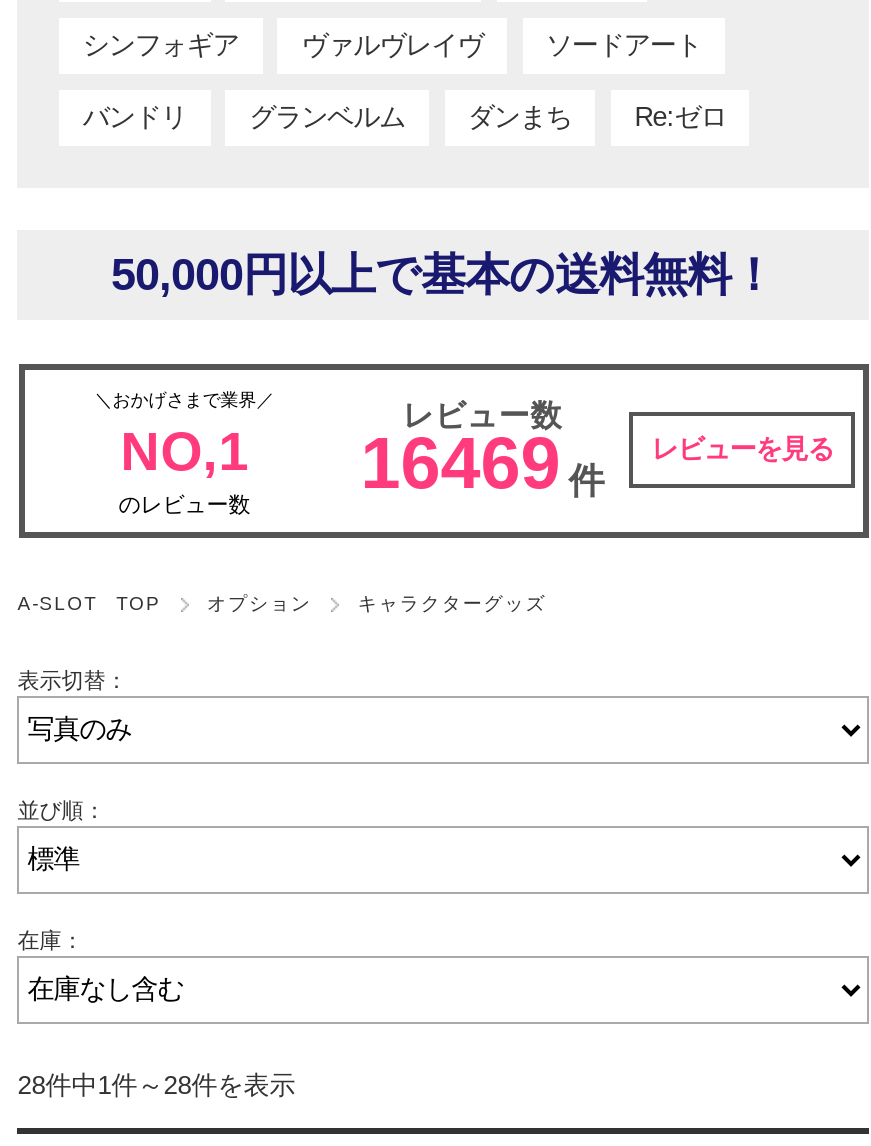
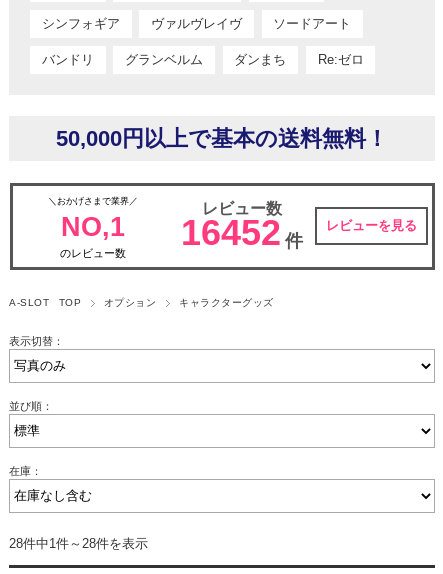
[120,421,833,503] NO,1 16469 件 レビューを見る -> [61,212,417,253] NO,1 16452 件 レビューを見る

